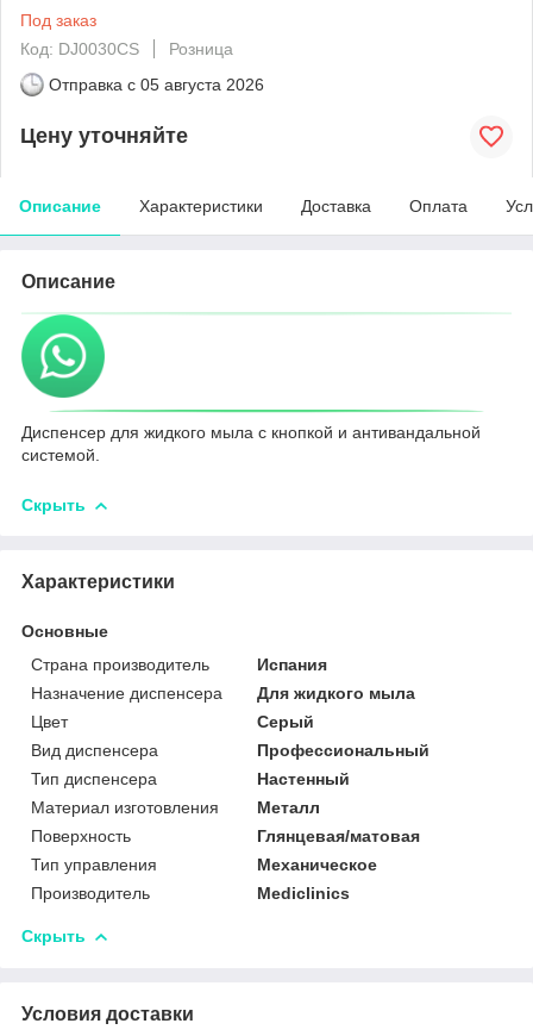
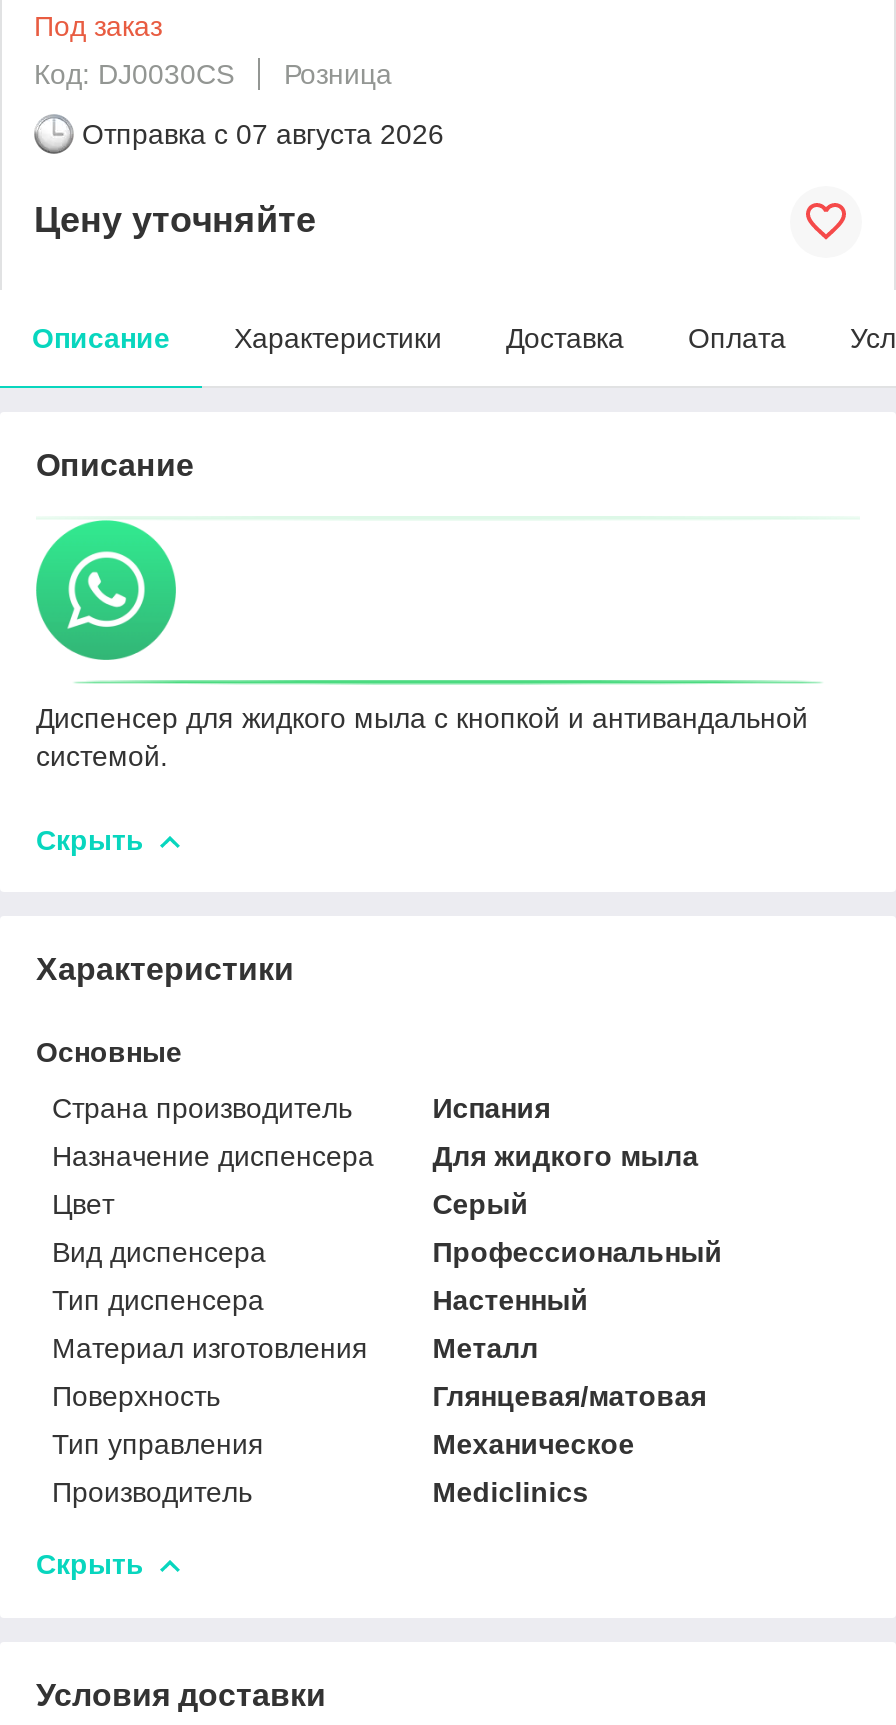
[49,75,264,94] Отправка с 05 августа 2026 -> [82,118,444,150] Отправка с 07 августа 2026

